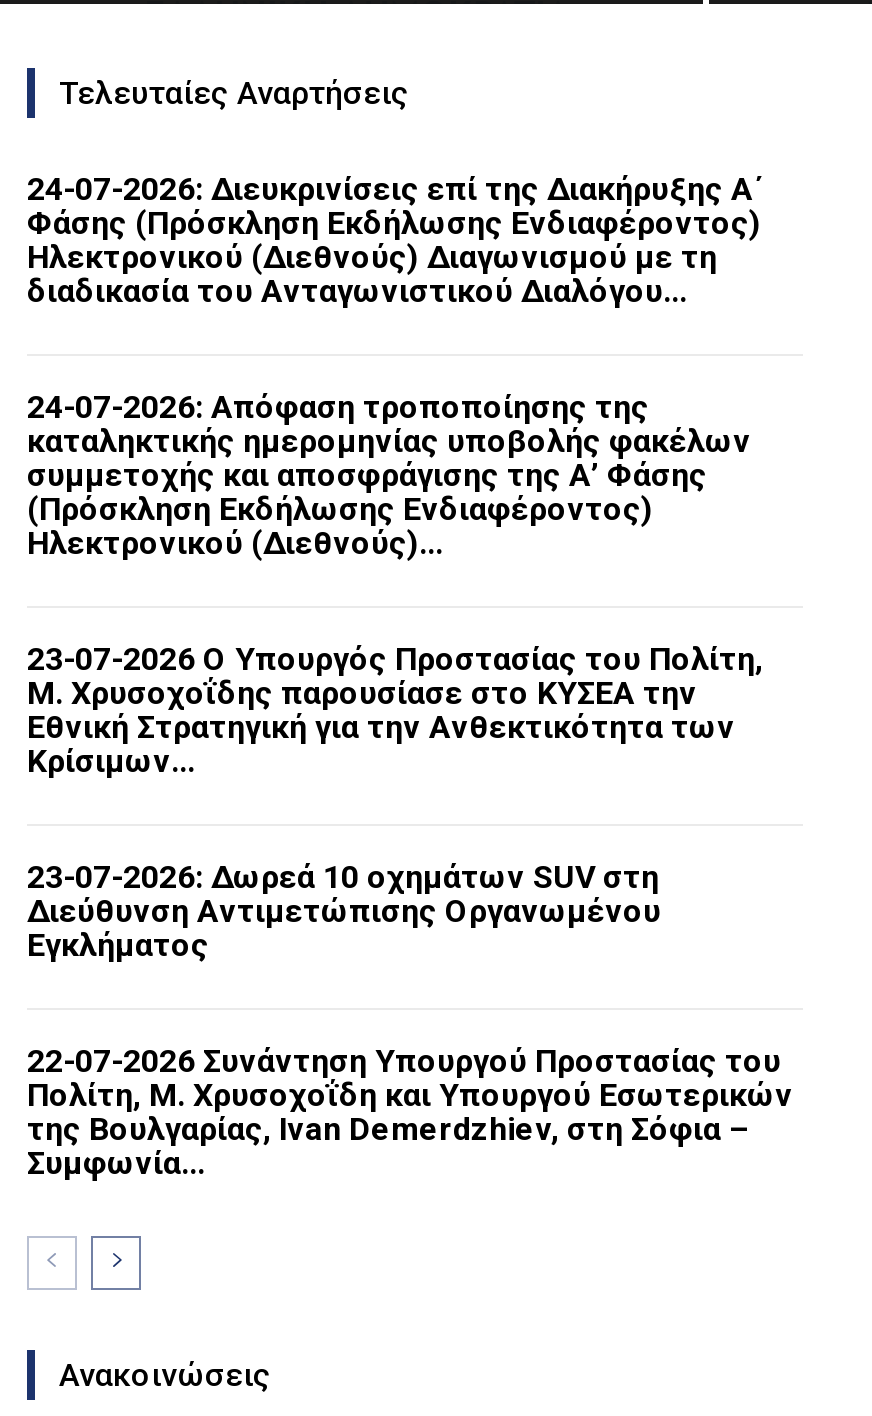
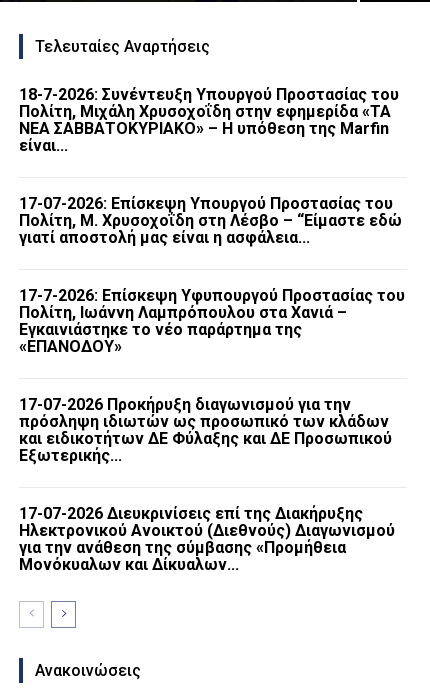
[27,170,763,310] 24-07-2026: Διευκρινίσεις επί της Διακήρυξης Α΄ | Φάσης (Πρόσκληση Εκδήλωσης Ενδιαφέροντος) | Ηλεκτρονικού (Διεθνούς) Διαγωνισμού με τη | διαδικασία του Ανταγωνιστικού Διαλόγου... -> [19,85,399,155] 18-7-2026: Συνέντευξη Υπουργού Προστασίας του | Πολίτη, Μιχάλη Χρυσοχοΐδη στην εφημερίδα «ΤΑ | ΝΕΑ ΣΑΒΒΑΤΟΚΥΡΙΑΚΟ» – Η υπόθεση της Marfin | είναι...
[27,388,751,562] 24-07-2026: Απόφαση τροποποίησης της | καταληκτικής ημερομηνίας υποβολής φακέλων | συμμετοχής και αποσφράγισης της Α’ Φάσης | (Πρόσκληση Εκδήλωσης Ενδιαφέροντος) | Ηλεκτρονικού (Διεθνούς)... -> [19,194,402,247] 17-07-2026: Επίσκεψη Υπουργού Προστασίας του | Πολίτη, Μ. Χρυσοχοΐδη στη Λέσβο – “Είμαστε εδώ | γιατί αποστολή μας είναι η ασφάλεια...
[27,640,763,780] 23-07-2026 Ο Υπουργός Προστασίας του Πολίτη, | Μ. Χρυσοχοΐδης παρουσίασε στο ΚΥΣΕΑ την | Εθνική Στρατηγική για την Ανθεκτικότητα των | Κρίσιμων... -> [19,286,405,356] 17-7-2026: Επίσκεψη Υφυπουργού Προστασίας του | Πολίτη, Ιωάννη Λαμπρόπουλου στα Χανιά – | Εγκαινιάστηκε το νέο παράρτημα της | «ΕΠΑΝΟΔΟΥ»
[27,858,661,964] 23-07-2026: Δωρεά 10 οχημάτων SUV στη | Διεύθυνση Αντιμετώπισης Οργανωμένου | Εγκλήματος -> [19,395,392,465] 17-07-2026 Προκήρυξη διαγωνισμού για την | πρόσληψη ιδιωτών ως προσωπικό των κλάδων | και ειδικοτήτων ΔΕ Φύλαξης και ΔΕ Προσωπικού | Εξωτερικής...
[27,1042,793,1182] 22-07-2026 Συνάντηση Υπουργού Προστασίας του | Πολίτη, Μ. Χρυσοχοΐδη και Υπουργού Εσωτερικών | της Βουλγαρίας, Ivan Demerdzhiev, στη Σόφια – | Συμφωνία... -> [19,504,395,574] 17-07-2026 Διευκρινίσεις επί της Διακήρυξης | Ηλεκτρονικού Ανοικτού (Διεθνούς) Διαγωνισμού | για την ανάθεση της σύμβασης «Προμήθεια | Μονόκυαλων και Δίκυαλων...

